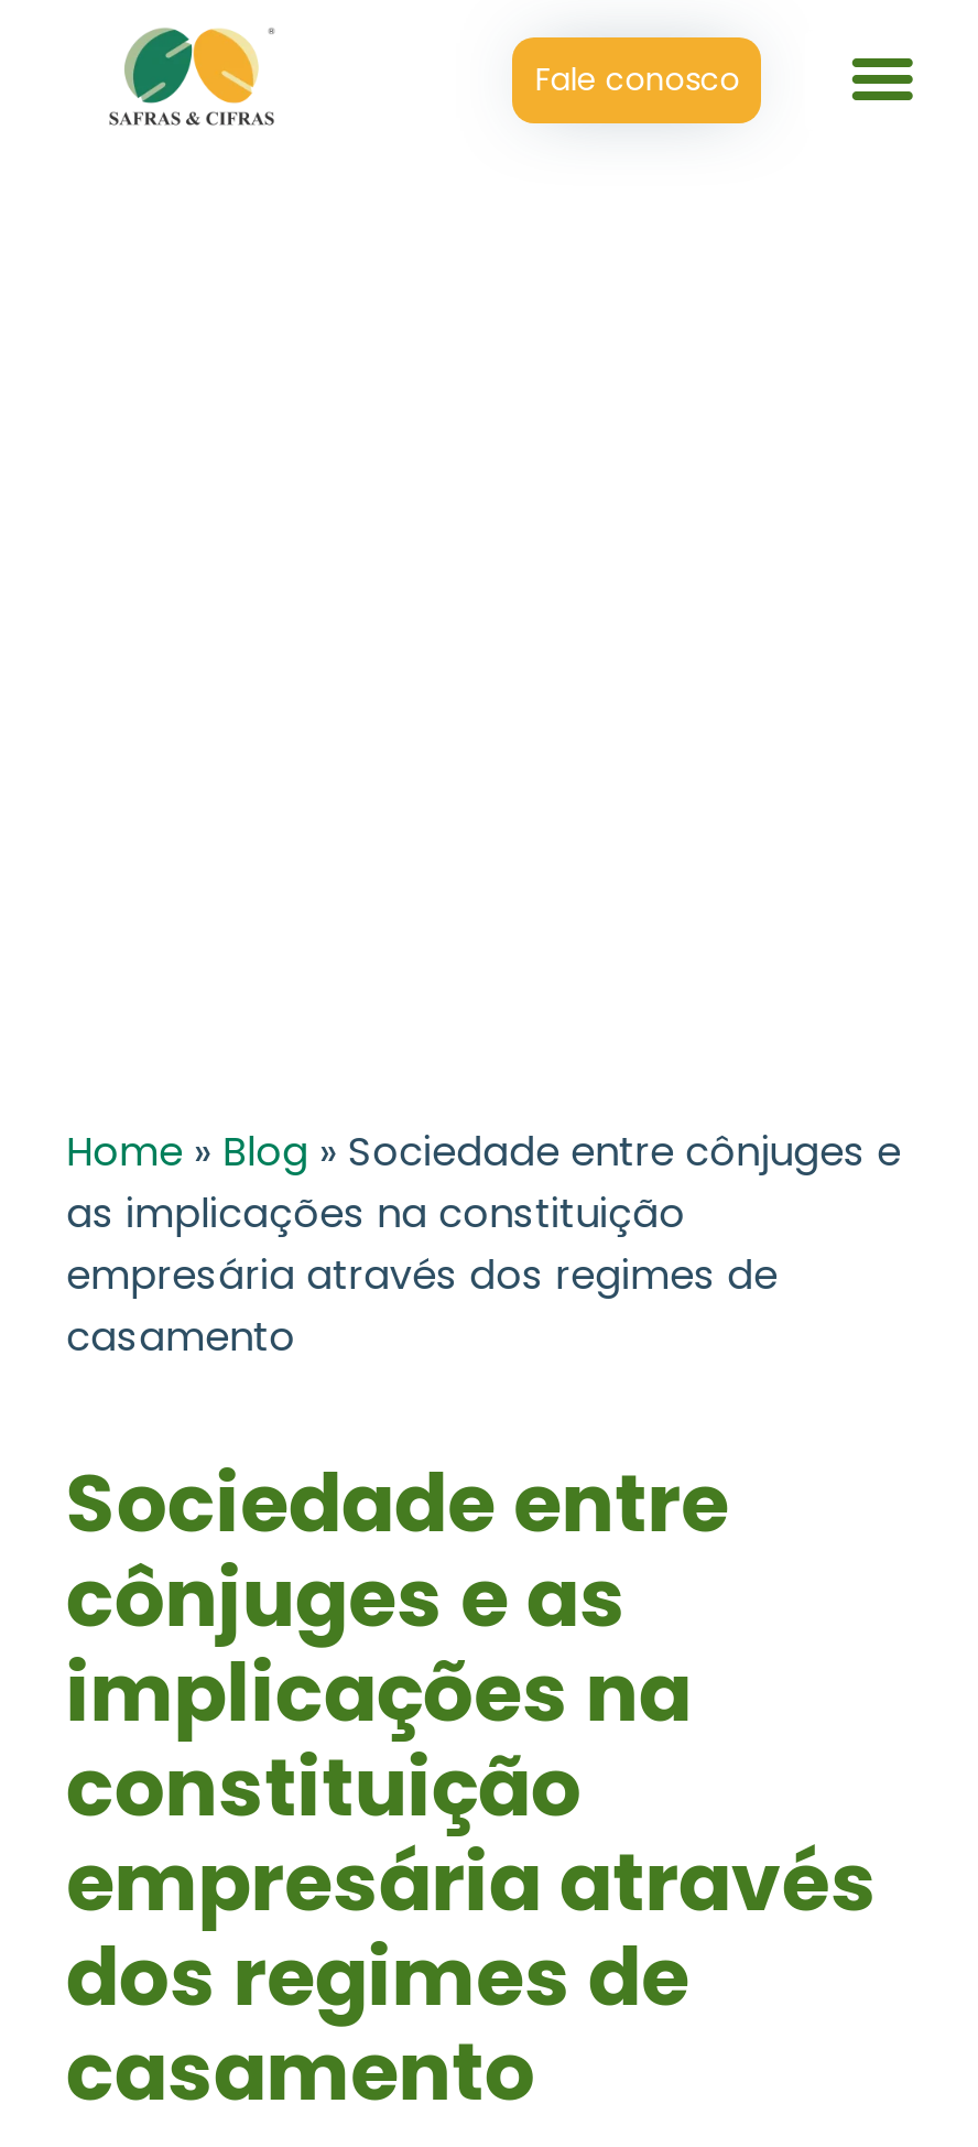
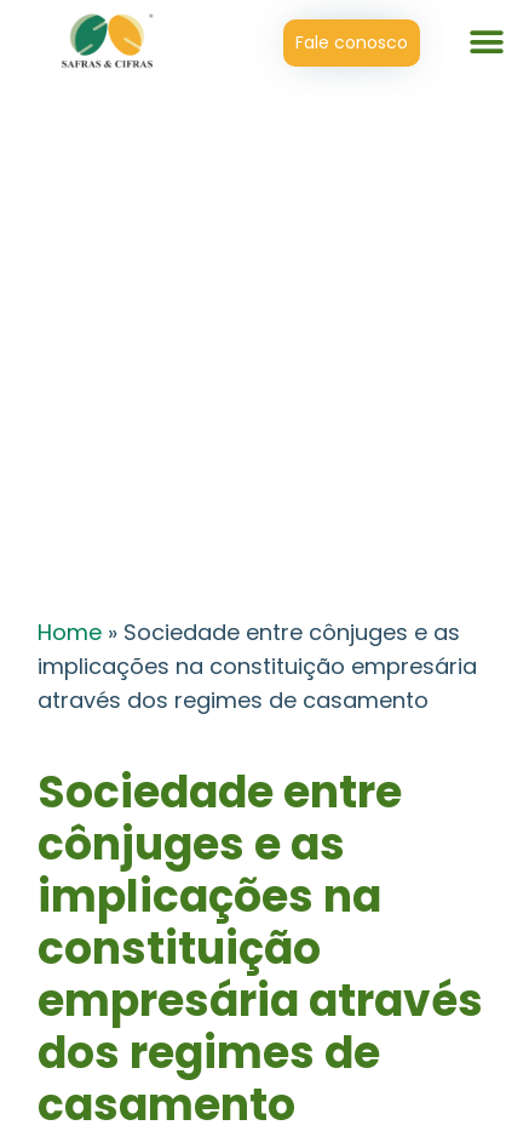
[66,1123,901,1364] Home» Blog» Sociedade entre cônjuges e | as implicações na constituição | empresária através dos regimes de | casamento -> [38,617,477,715] Home» Sociedade entre cônjuges e as | implicações na constituição empresária | através dos regimes de casamento

